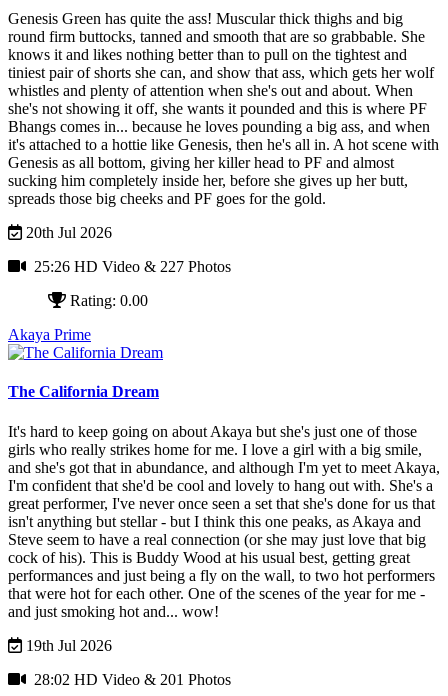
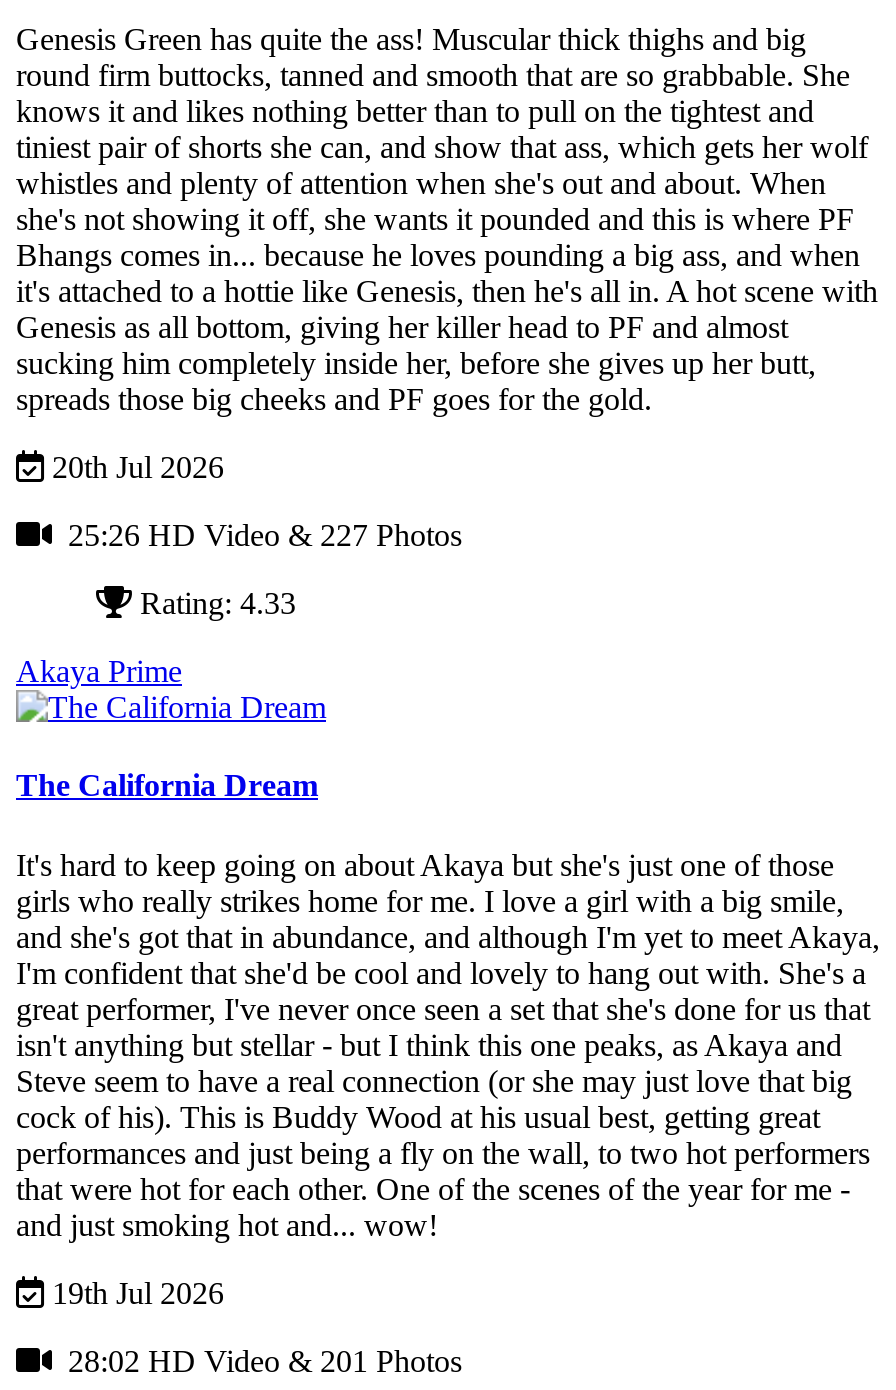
[66,292,148,309] Rating: 0.00 -> [132,586,296,620] Rating: 4.33

